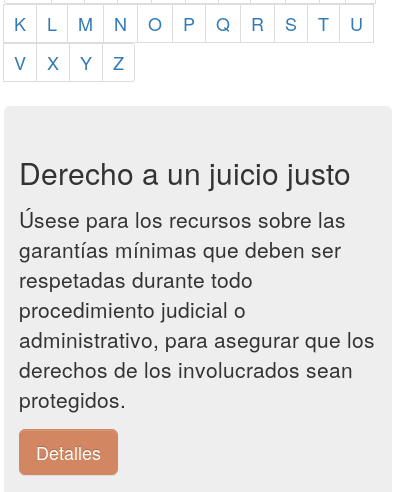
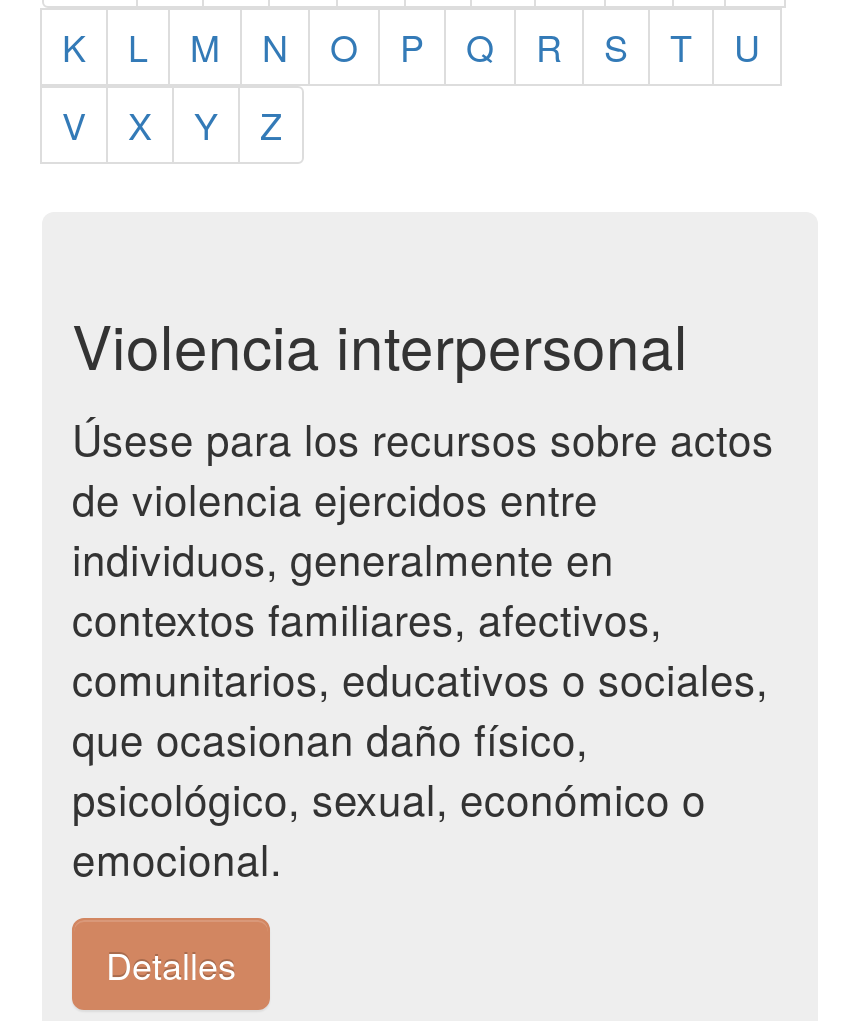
[19,151,375,414] Derecho a un juicio justo | Úsese para los recursos sobre las | garantías mínimas que deben ser | respetadas durante todo | procedimiento judicial o | administrativo, para asegurar que los | derechos de los involucrados sean | protegidos. -> [72,302,774,888] Violencia interpersonal | Úsese para los recursos sobre actos | de violencia ejercidos entre | individuos, generalmente en | contextos familiares, afectivos, | comunitarios, educativos o sociales, | que ocasionan daño físico, | psicológico, sexual, económico o | emocional.

